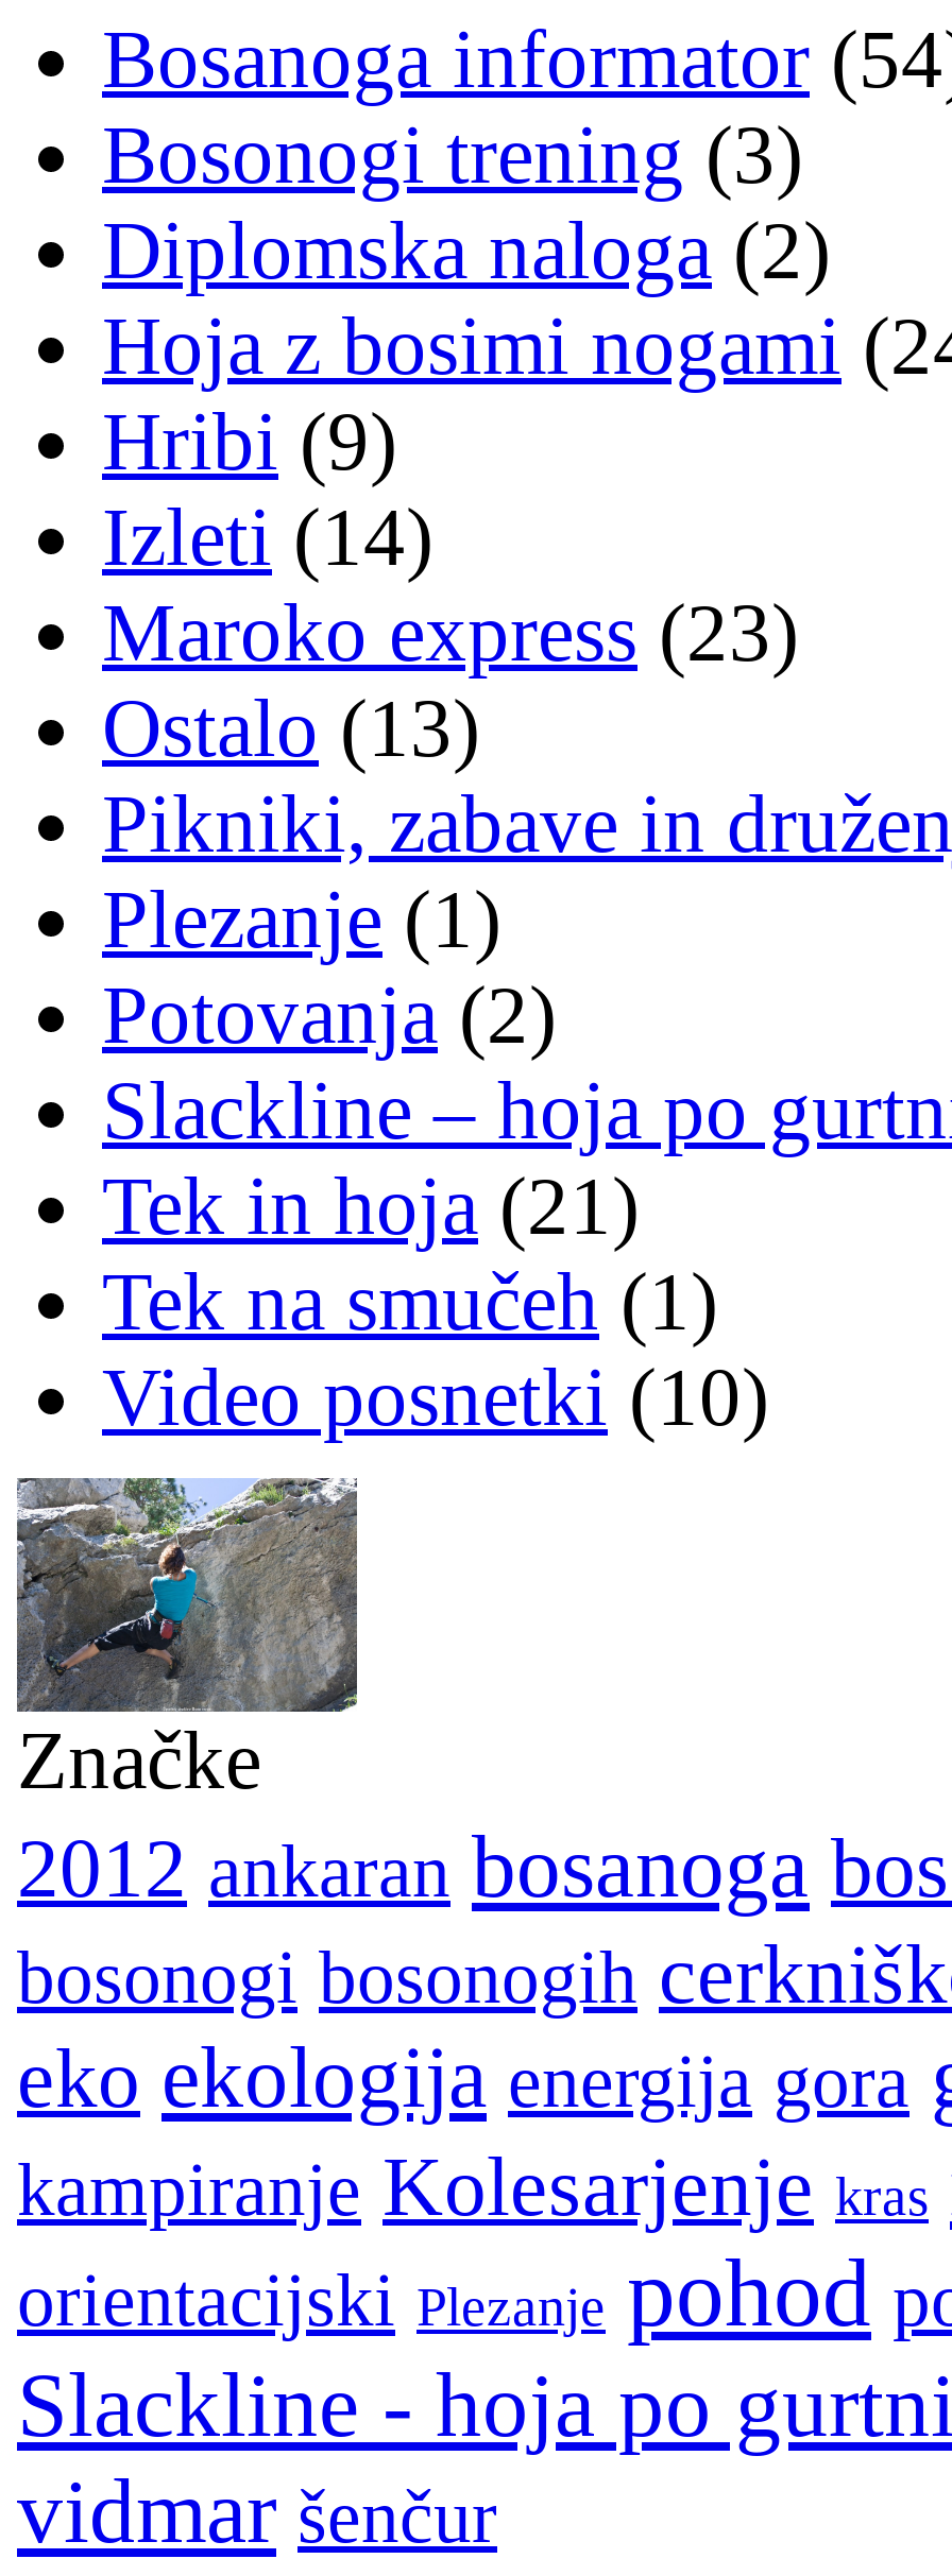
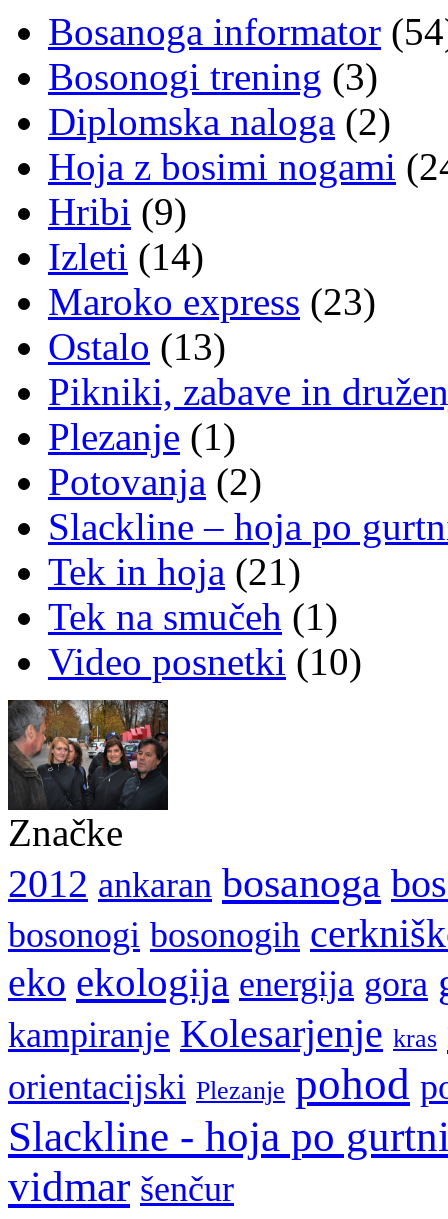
[15,1476,359,1714] [image] -> [7,699,169,811] [image]

